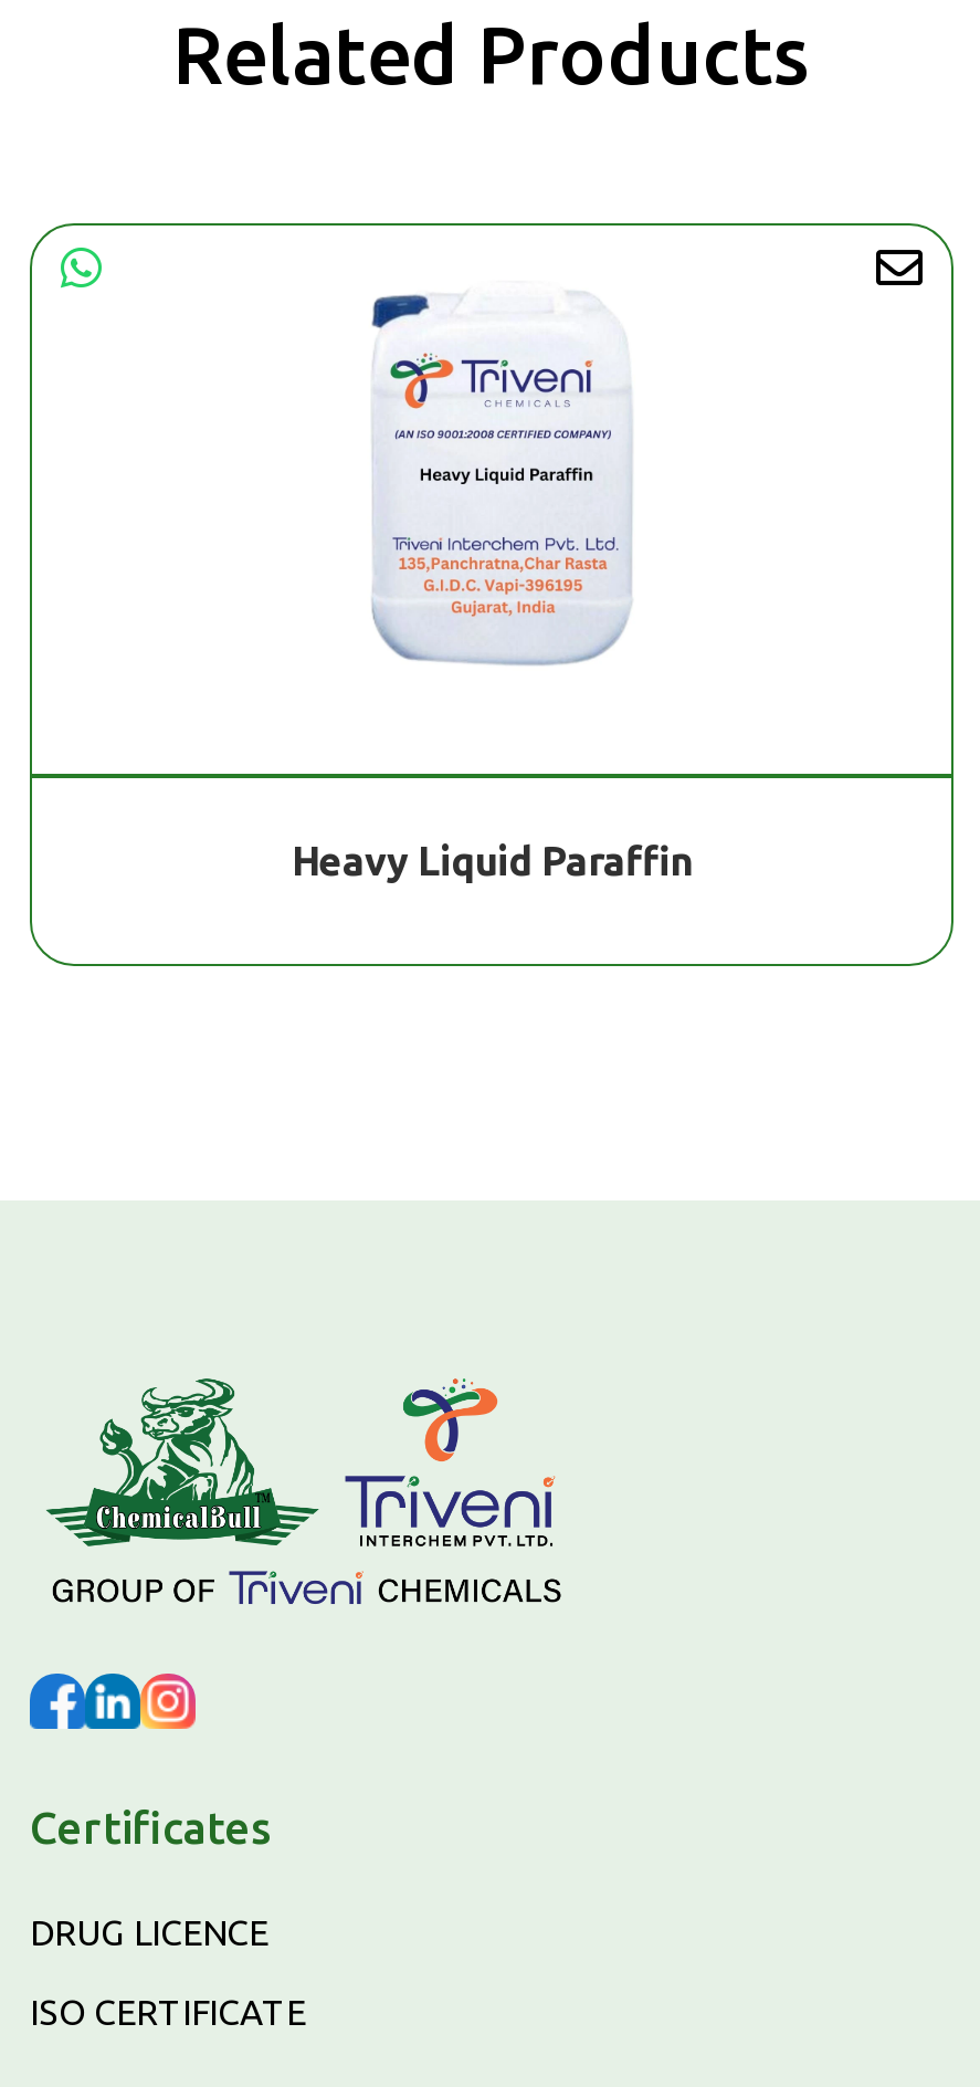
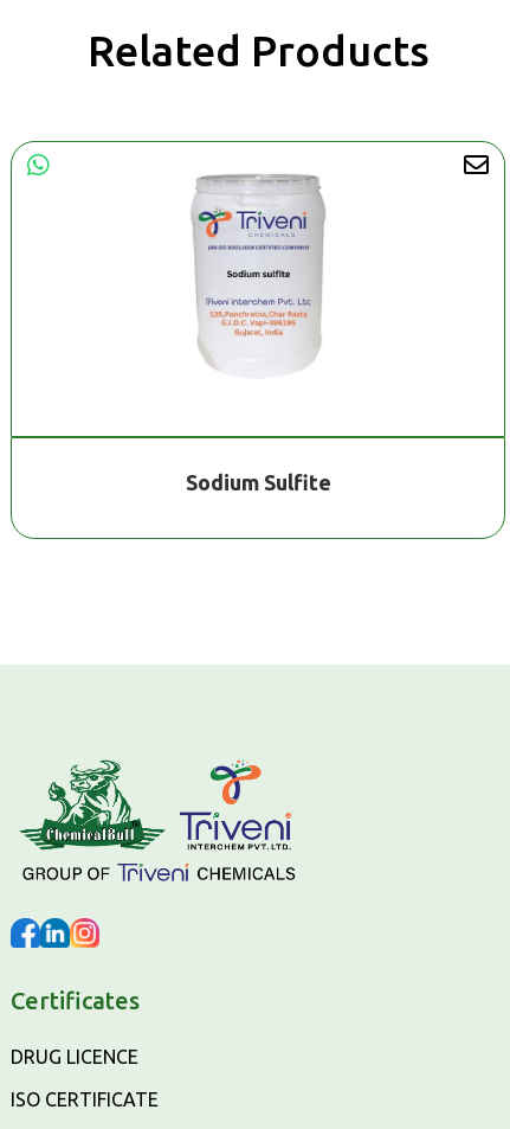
[368,285,633,665] [image] -> [191,173,333,377] [image]
[292,837,692,881] Heavy Liquid Paraffin -> [185,470,331,493] Sodium Sulfite

